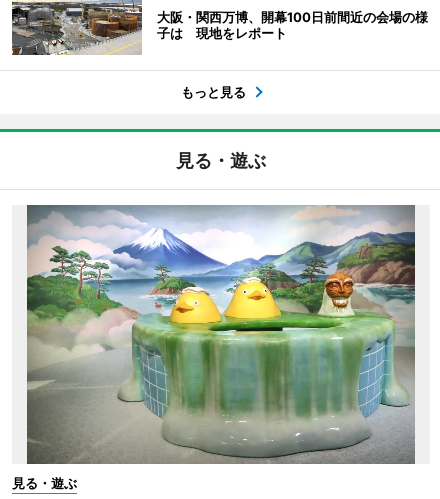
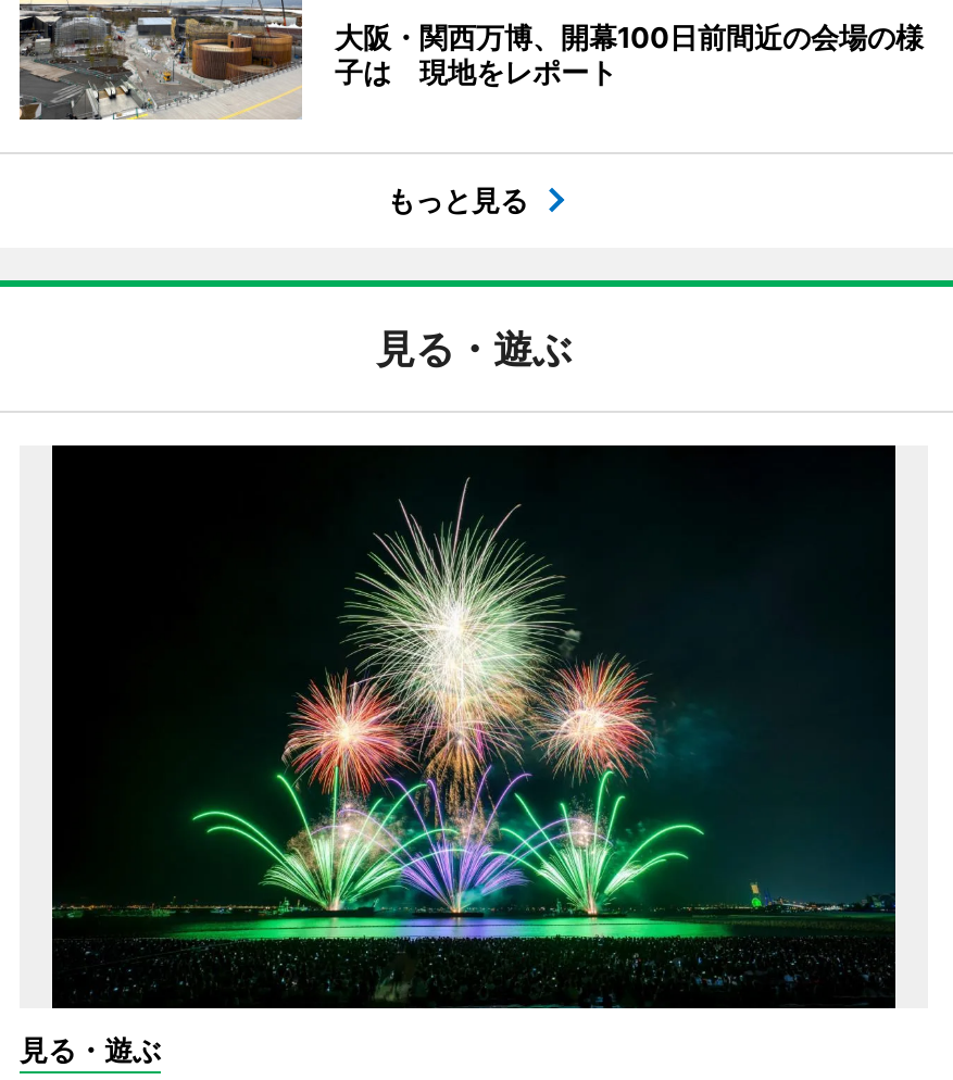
[26,204,416,465] [image] -> [50,443,898,1010] [image]

